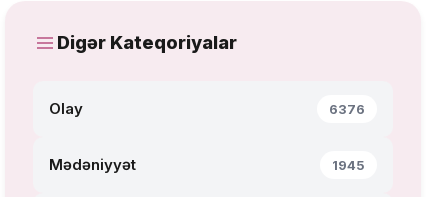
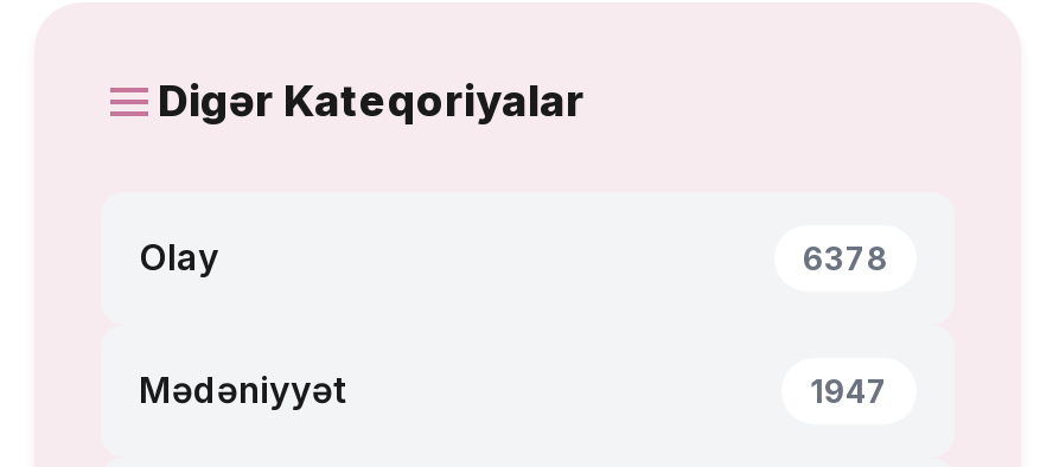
[329,101,365,117] 6376 -> [803,239,888,277] 6378
[332,157,365,173] 1945 -> [810,372,888,410] 1947

